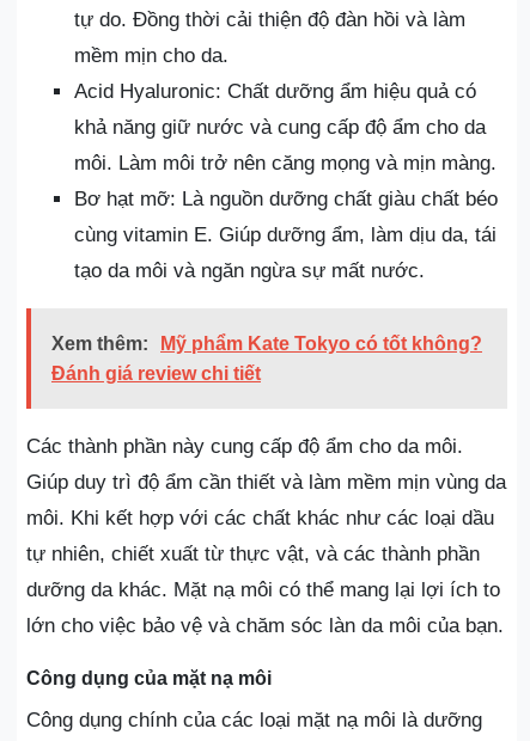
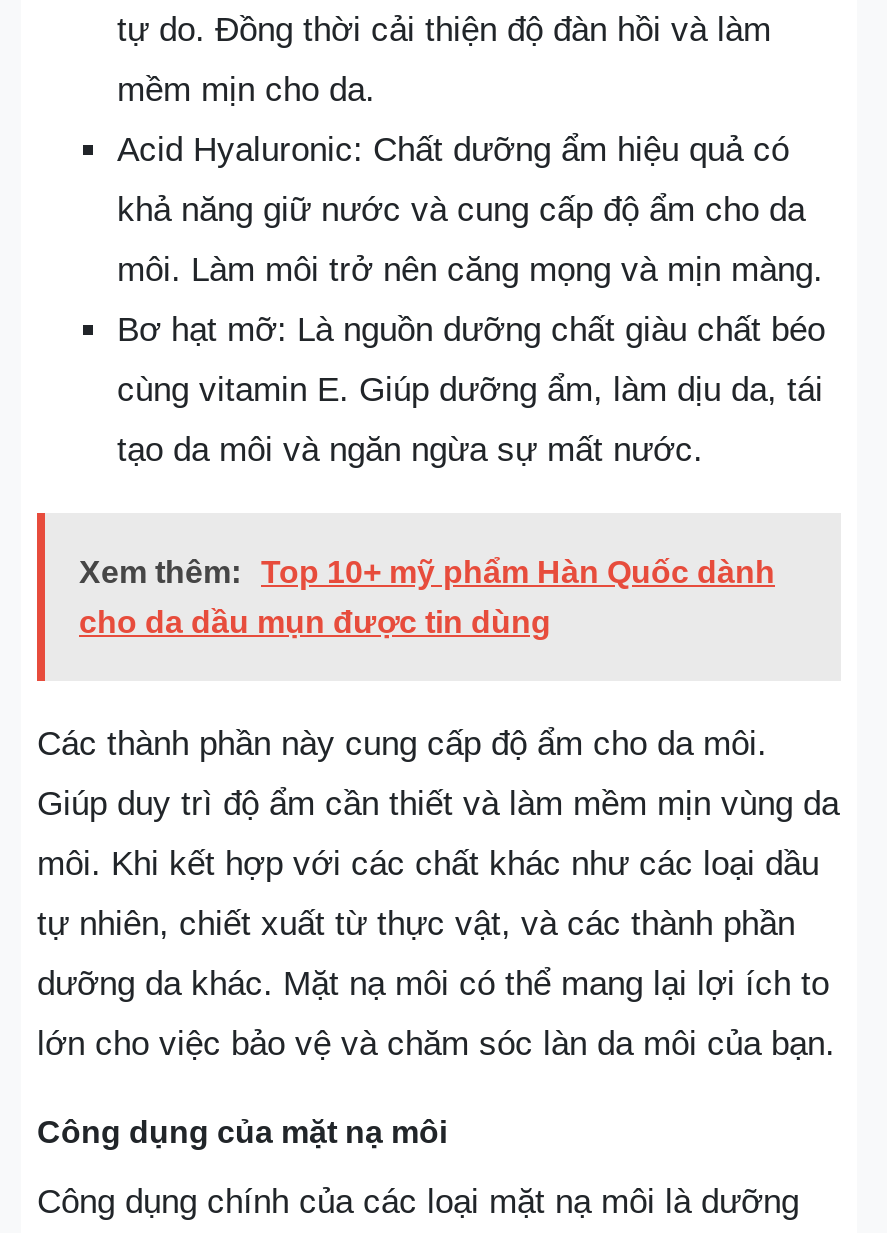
[51,333,482,353] Xem thêm: Mỹ phẩm Kate Tokyo có tốt không? -> [79,554,775,588] Xem thêm: Top 10+ mỹ phẩm Hàn Quốc dành
[51,363,261,383] Đánh giá review chi tiết -> [79,604,551,638] cho da dầu mụn được tin dùng

